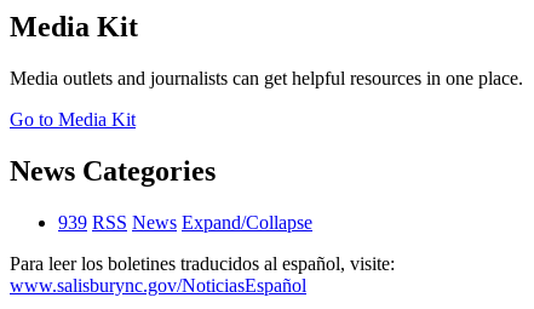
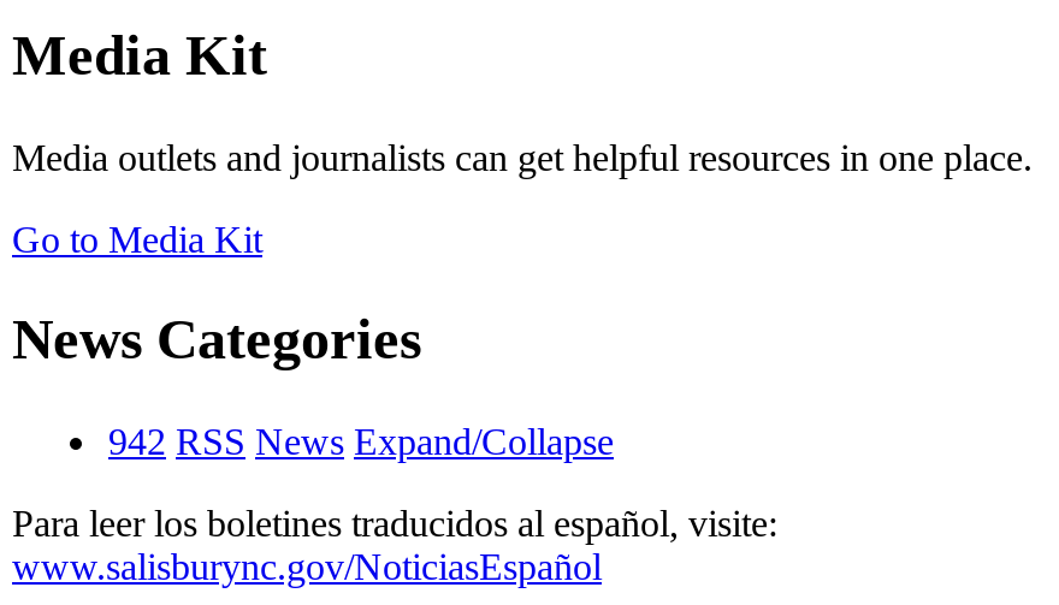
[58,212,312,233] 939 RSS News Expand/Collapse -> [108,422,614,463] 942 RSS News Expand/Collapse

